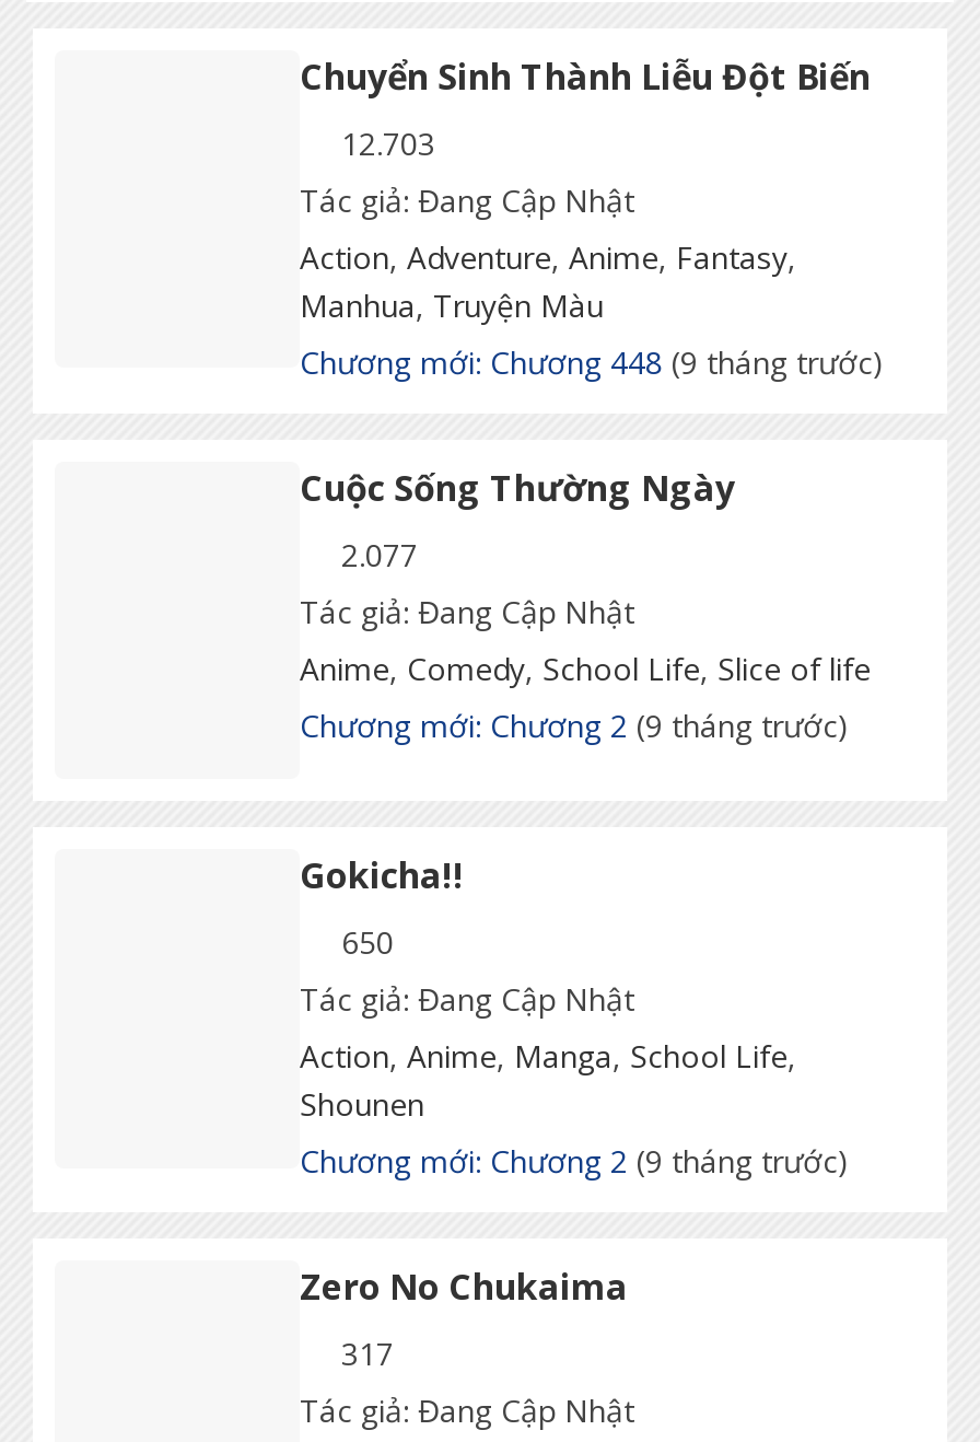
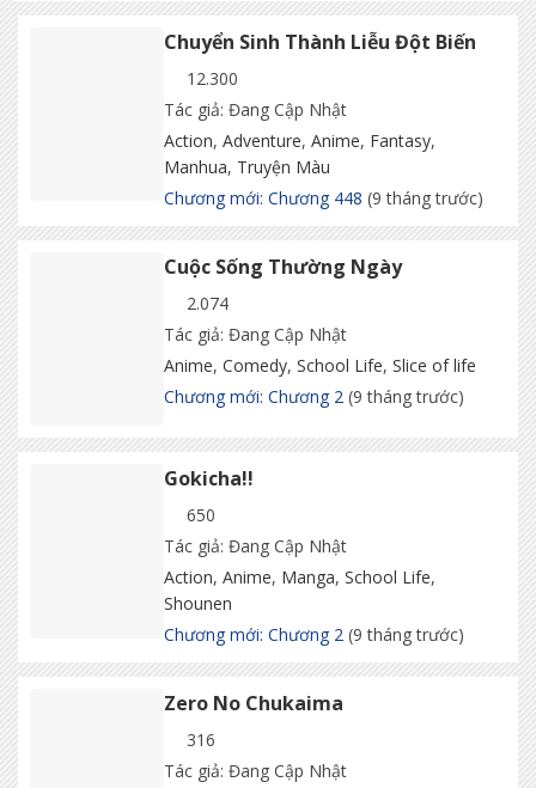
[332,122,435,164] 12.703 -> [182,67,238,89] 12.300
[332,533,418,575] 2.077 -> [182,292,229,314] 2.074
[332,1333,394,1375] 317 -> [182,729,215,751] 316

